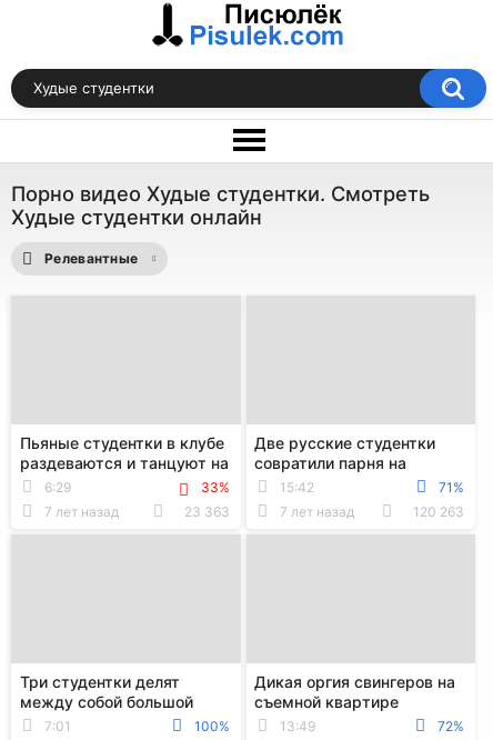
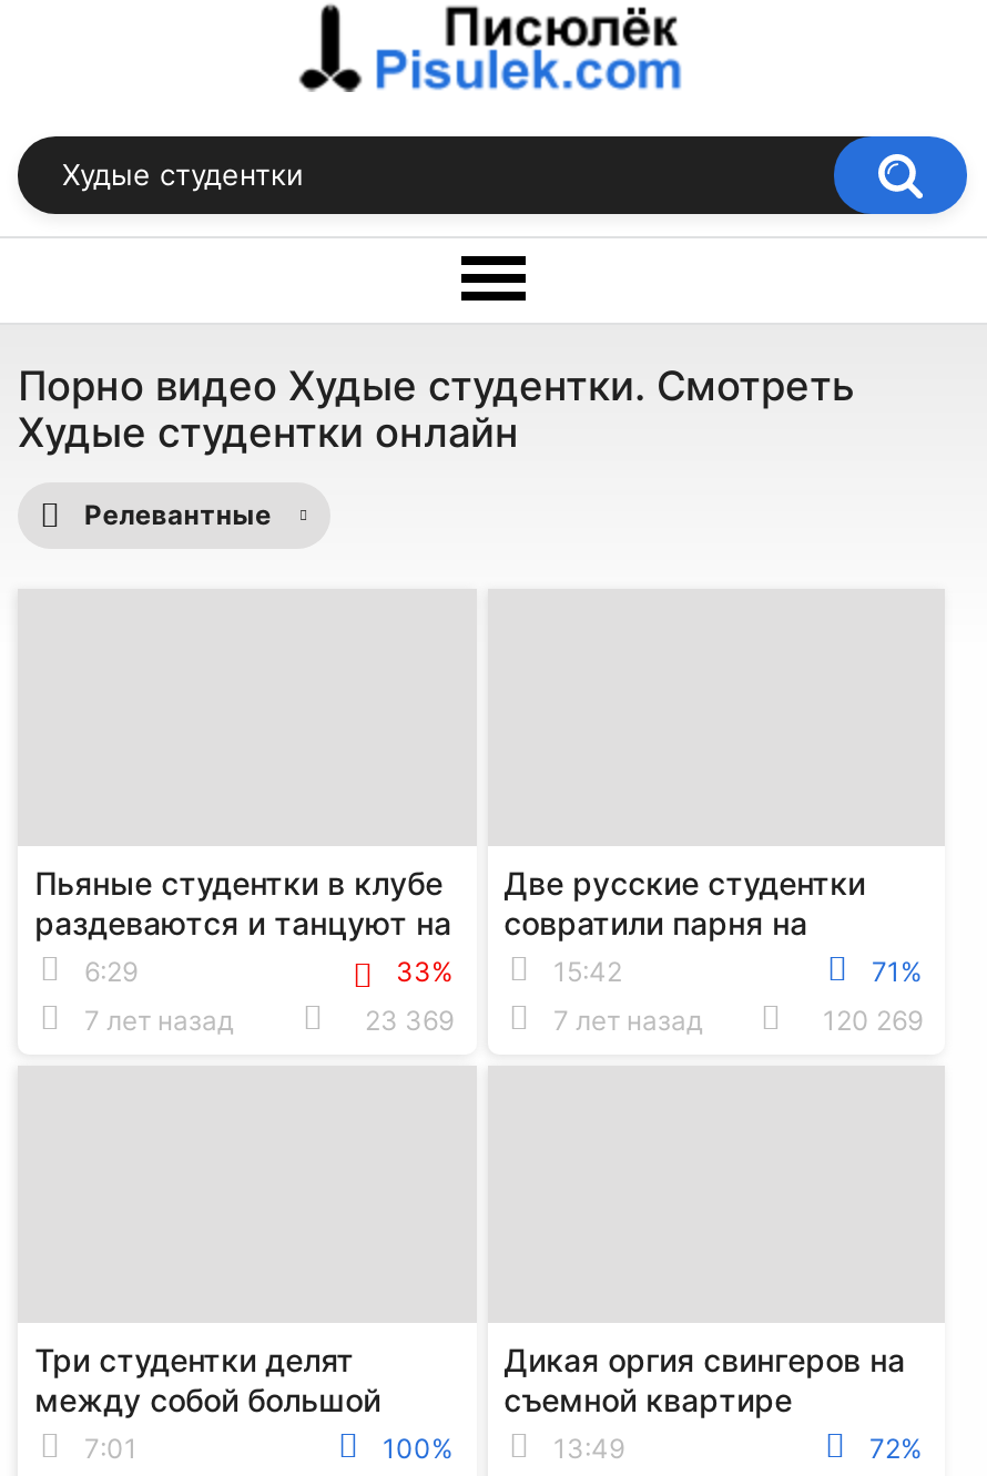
[184,503,229,520] 23 363 -> [365,1003,454,1037] 23 369
[413,503,464,520] 120 263 -> [823,1003,923,1037] 120 269

